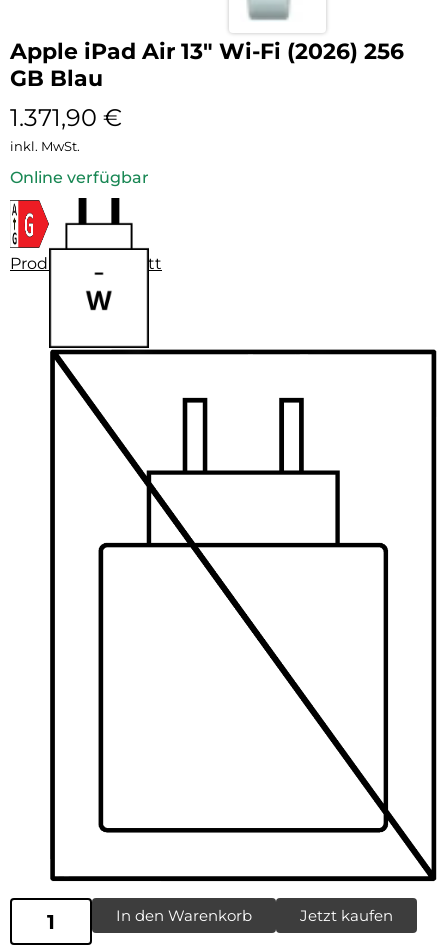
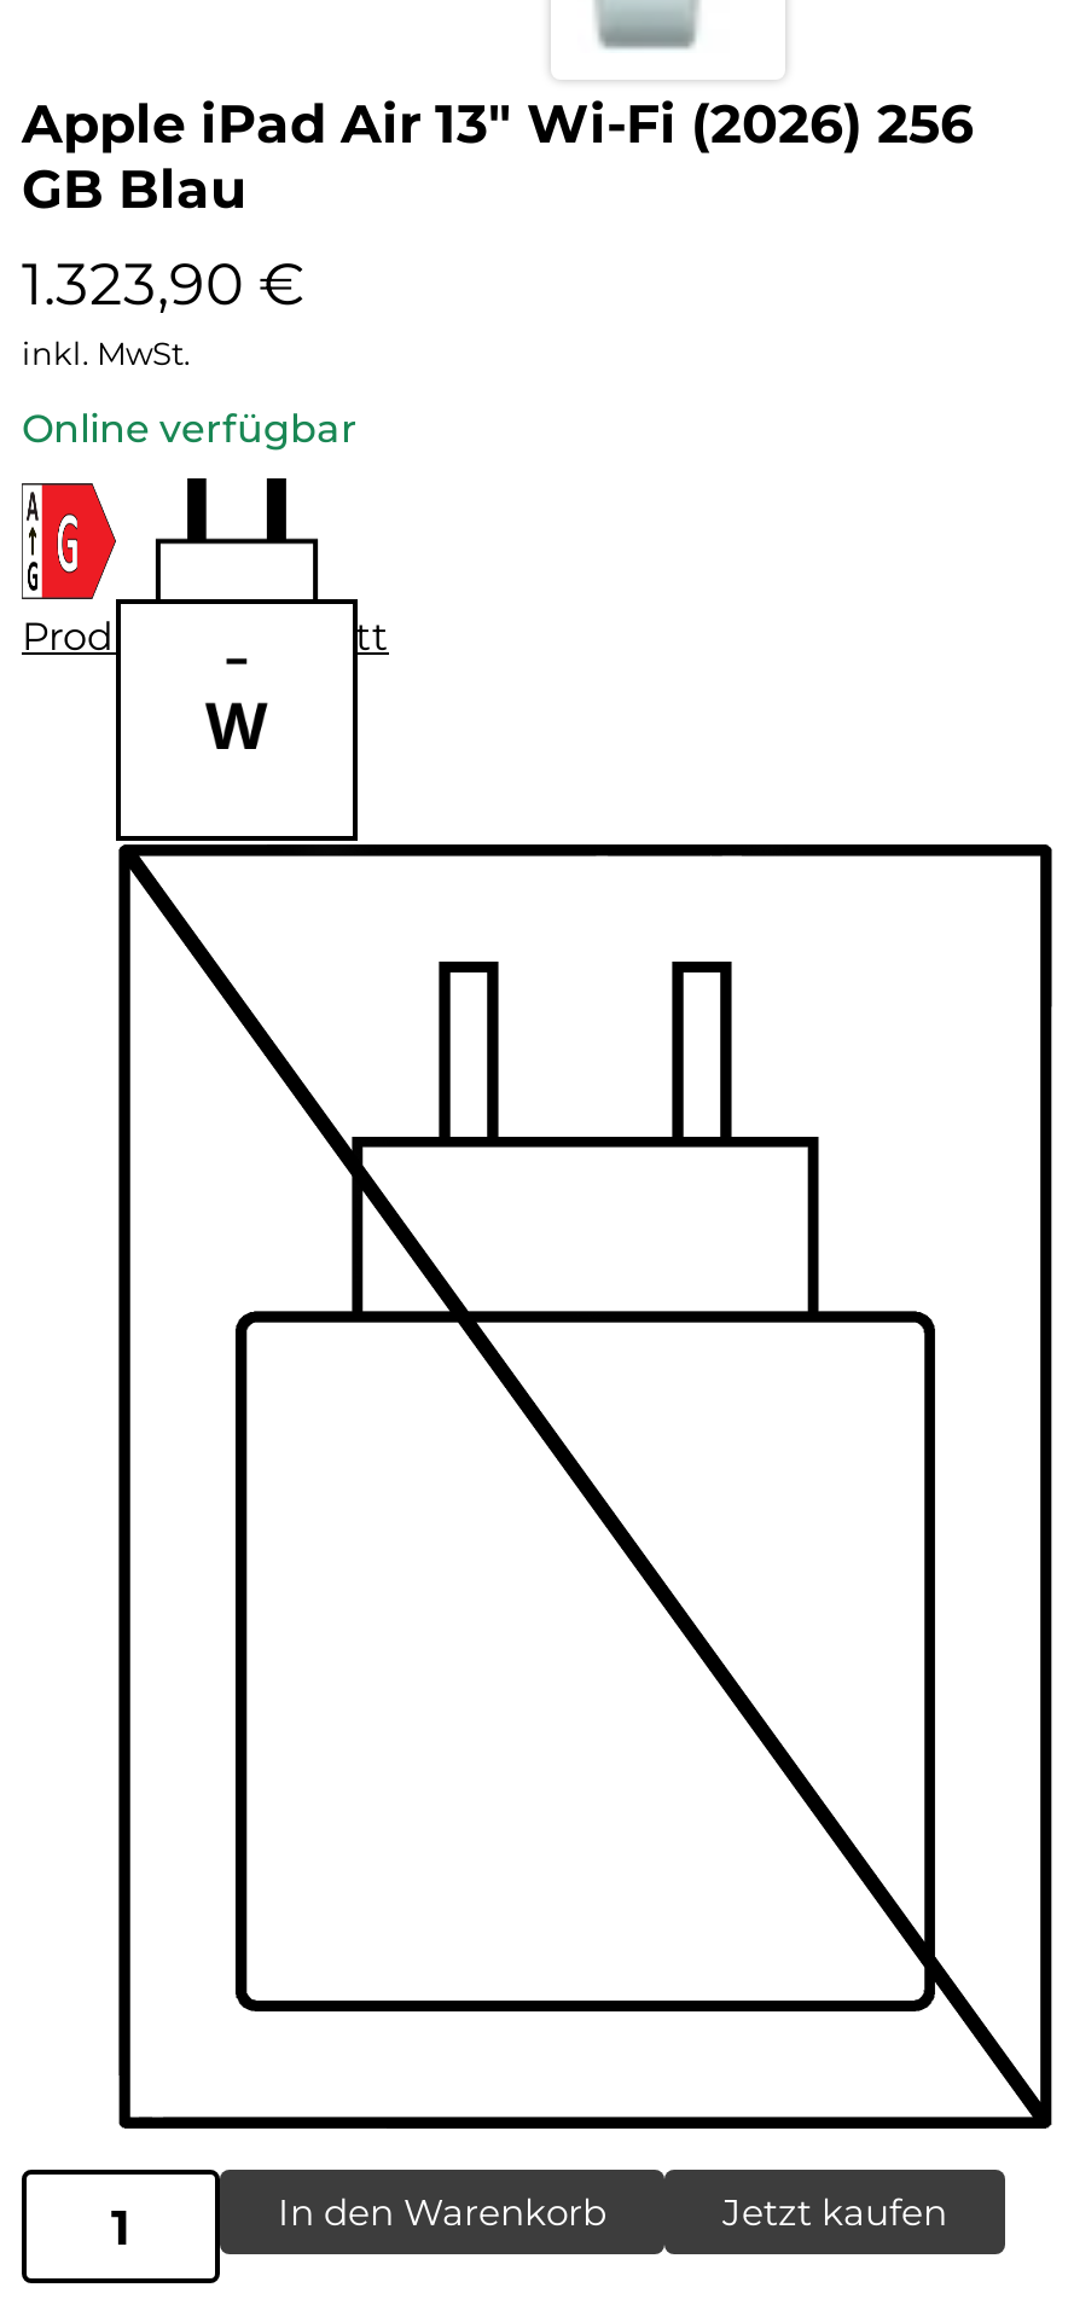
[10,103,122,132] 1.371,90 € -> [22,249,304,319] 1.323,90 €

